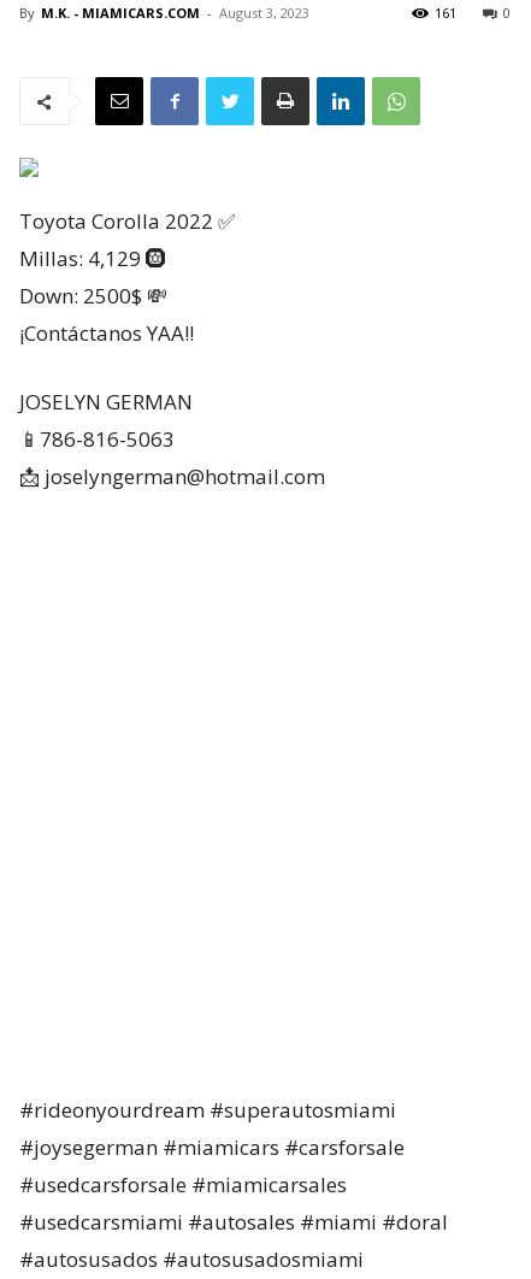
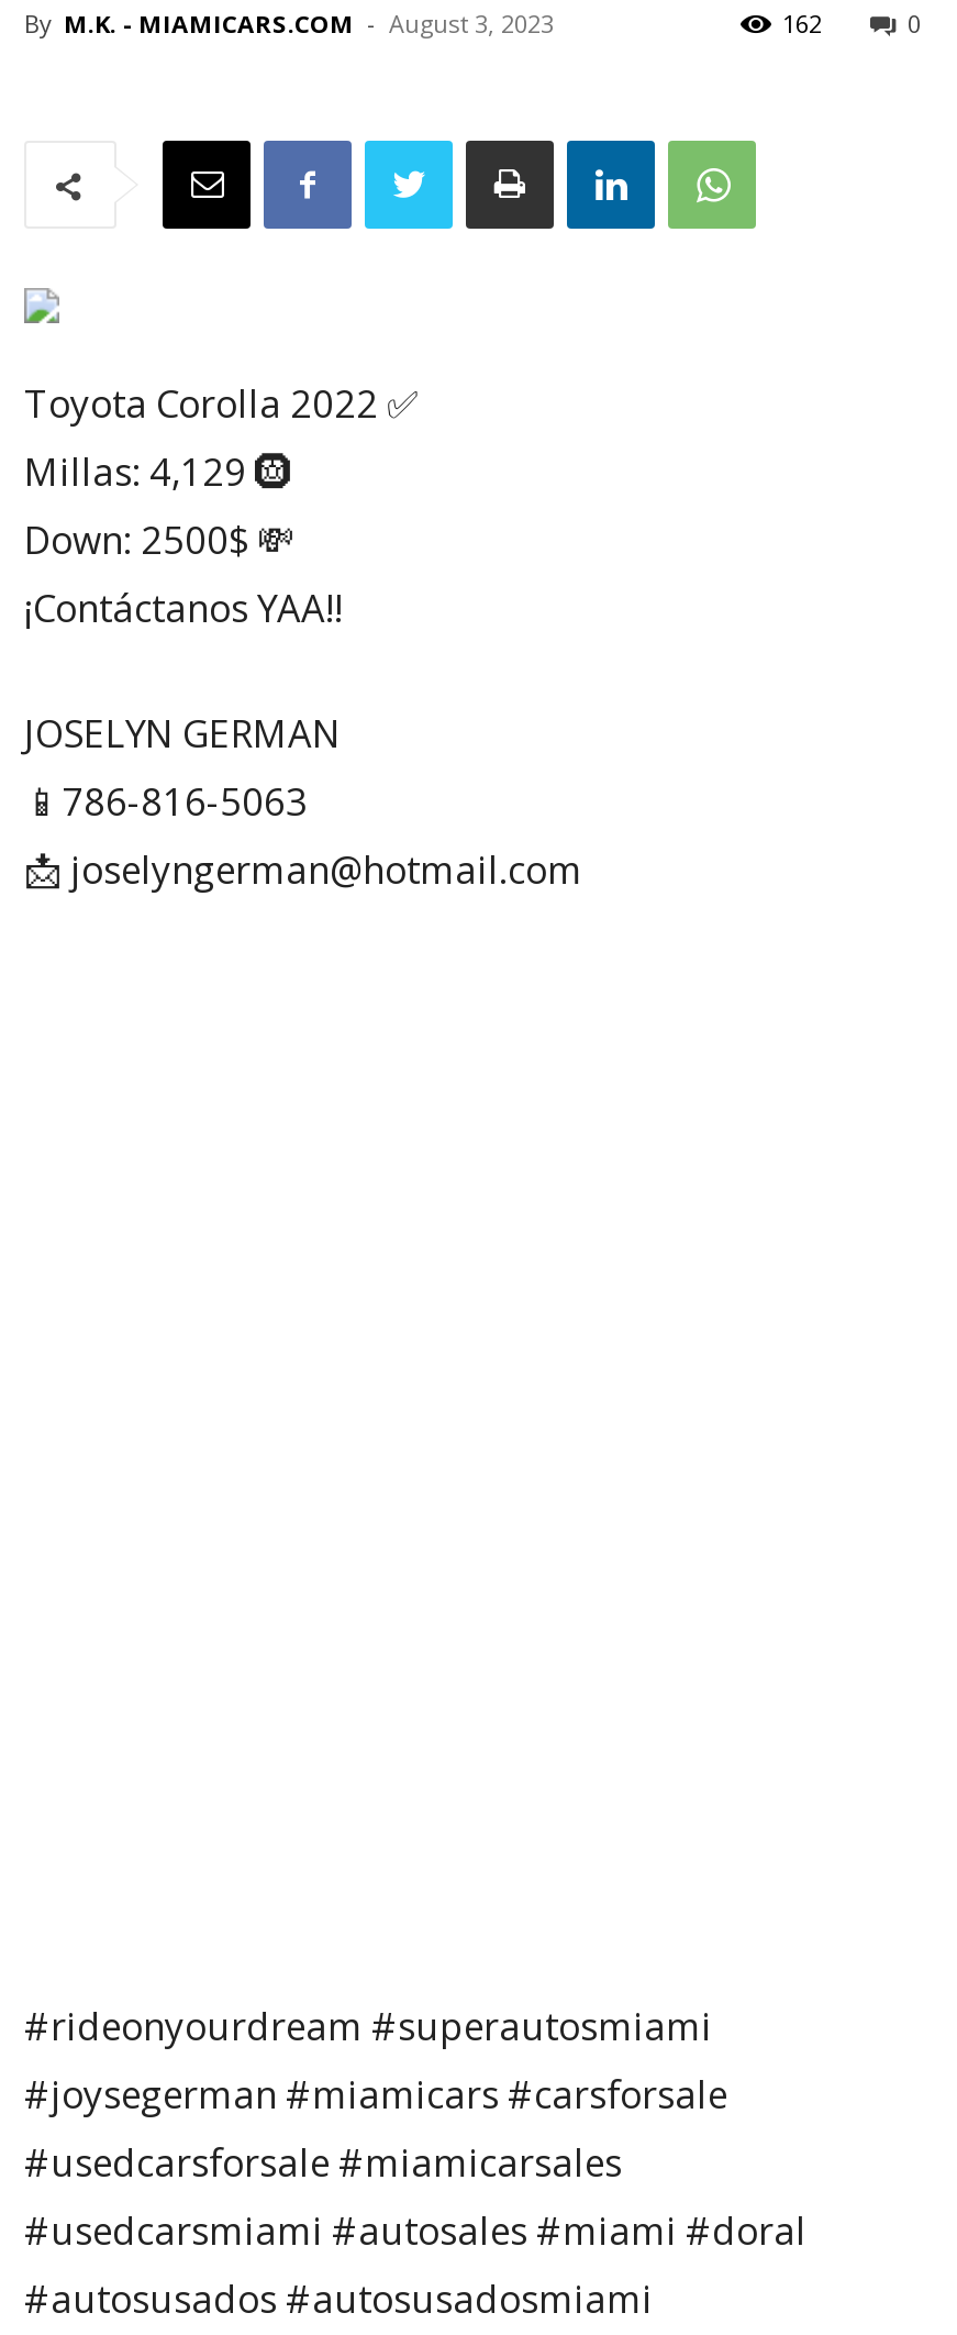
[435,4,456,22] 161 -> [782,7,822,40] 162

